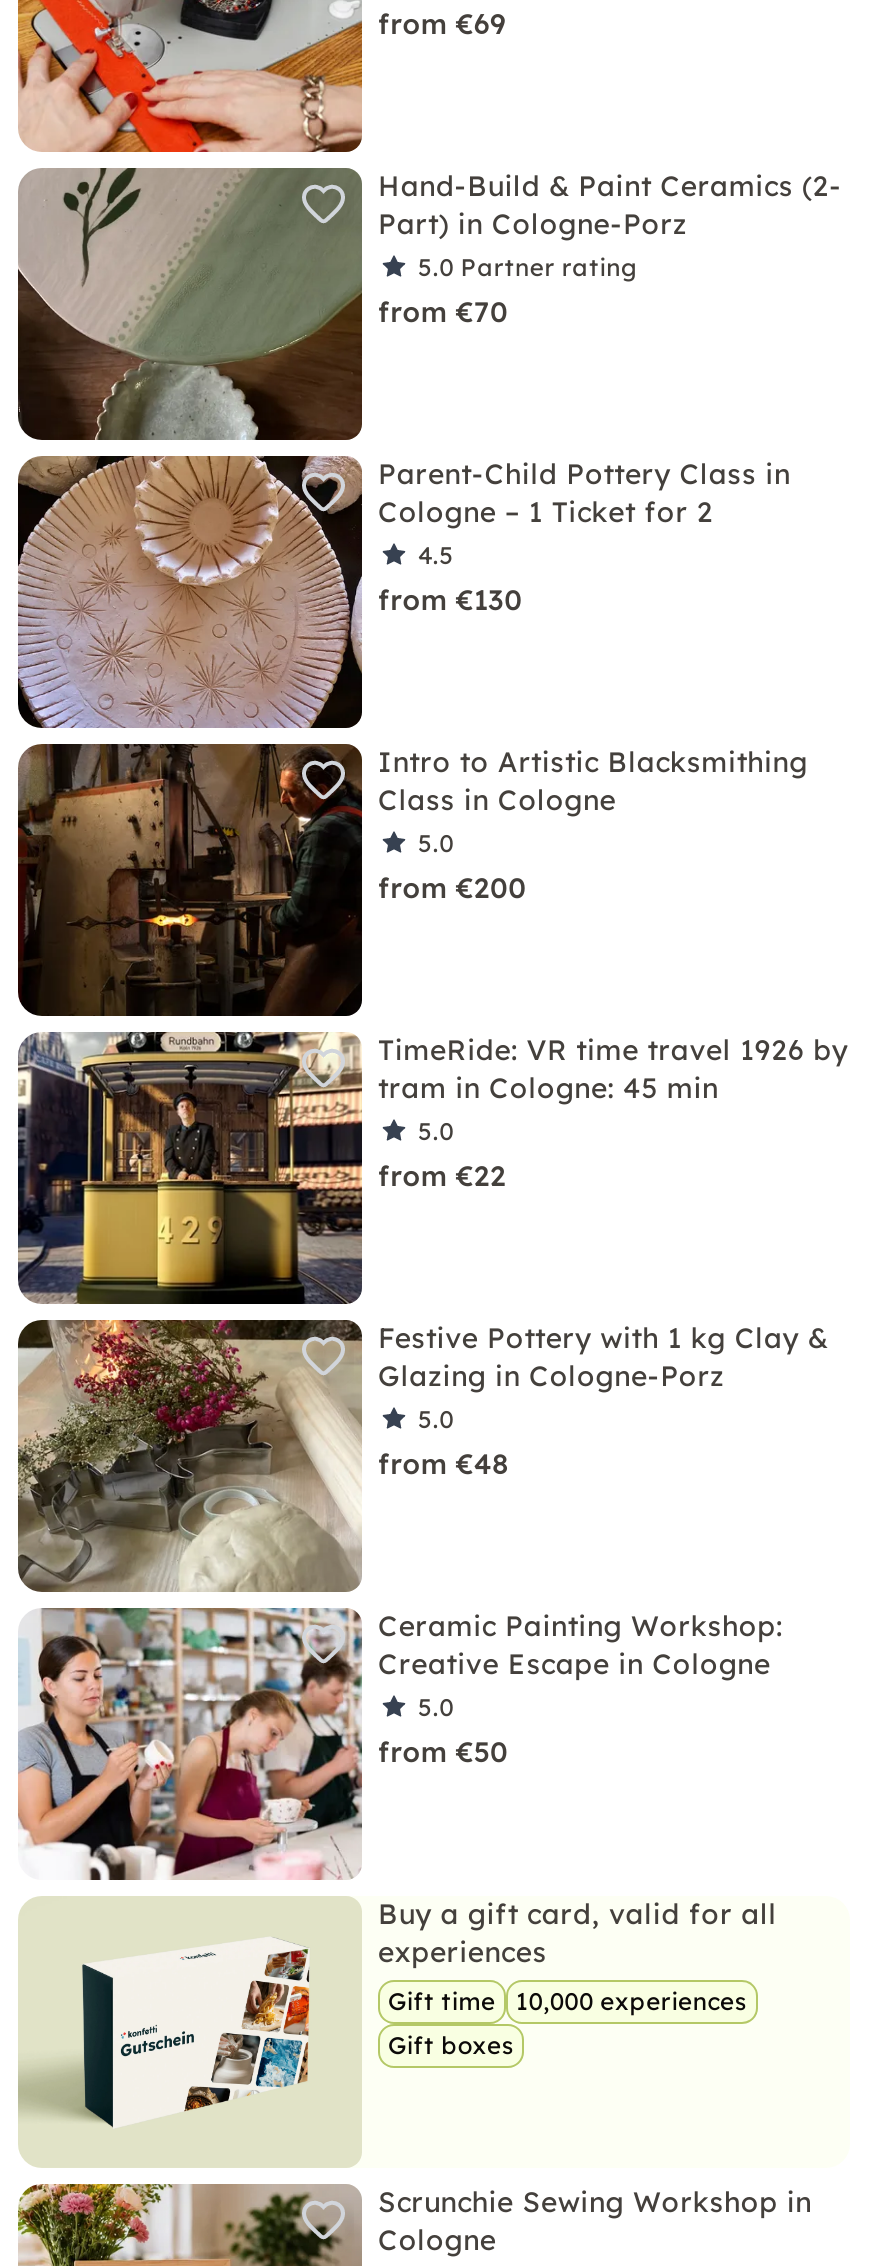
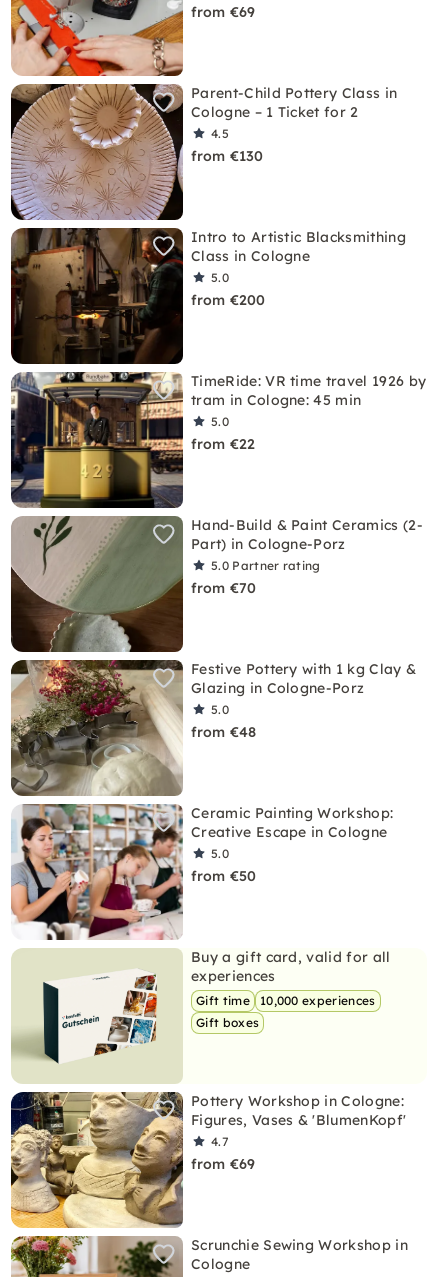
moved [18,168,842,442] -> [11,516,423,652]: [image] | Hand-Build & Paint Ceramics (2- | Part) in Cologne-Porz | 5.0 Partner rating | from €70
moved [378,456,848,1194] -> [191,84,426,453]: Parent-Child Pottery Class in | Cologne – 1 Ticket for 2 | 4.5 | ... | 5.0 | from €22
none -> [10,1091,406,1228] [image] | Pottery Workshop in Cologne: | Figures, Vases & 'BlumenKopf' | 4.7 | from €69

